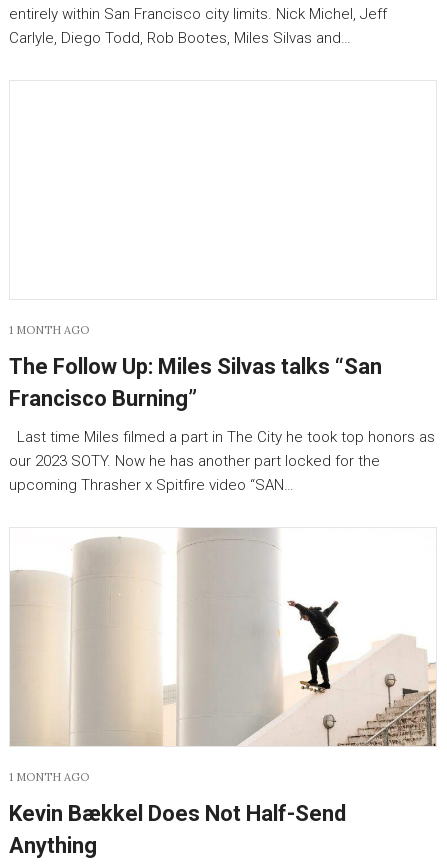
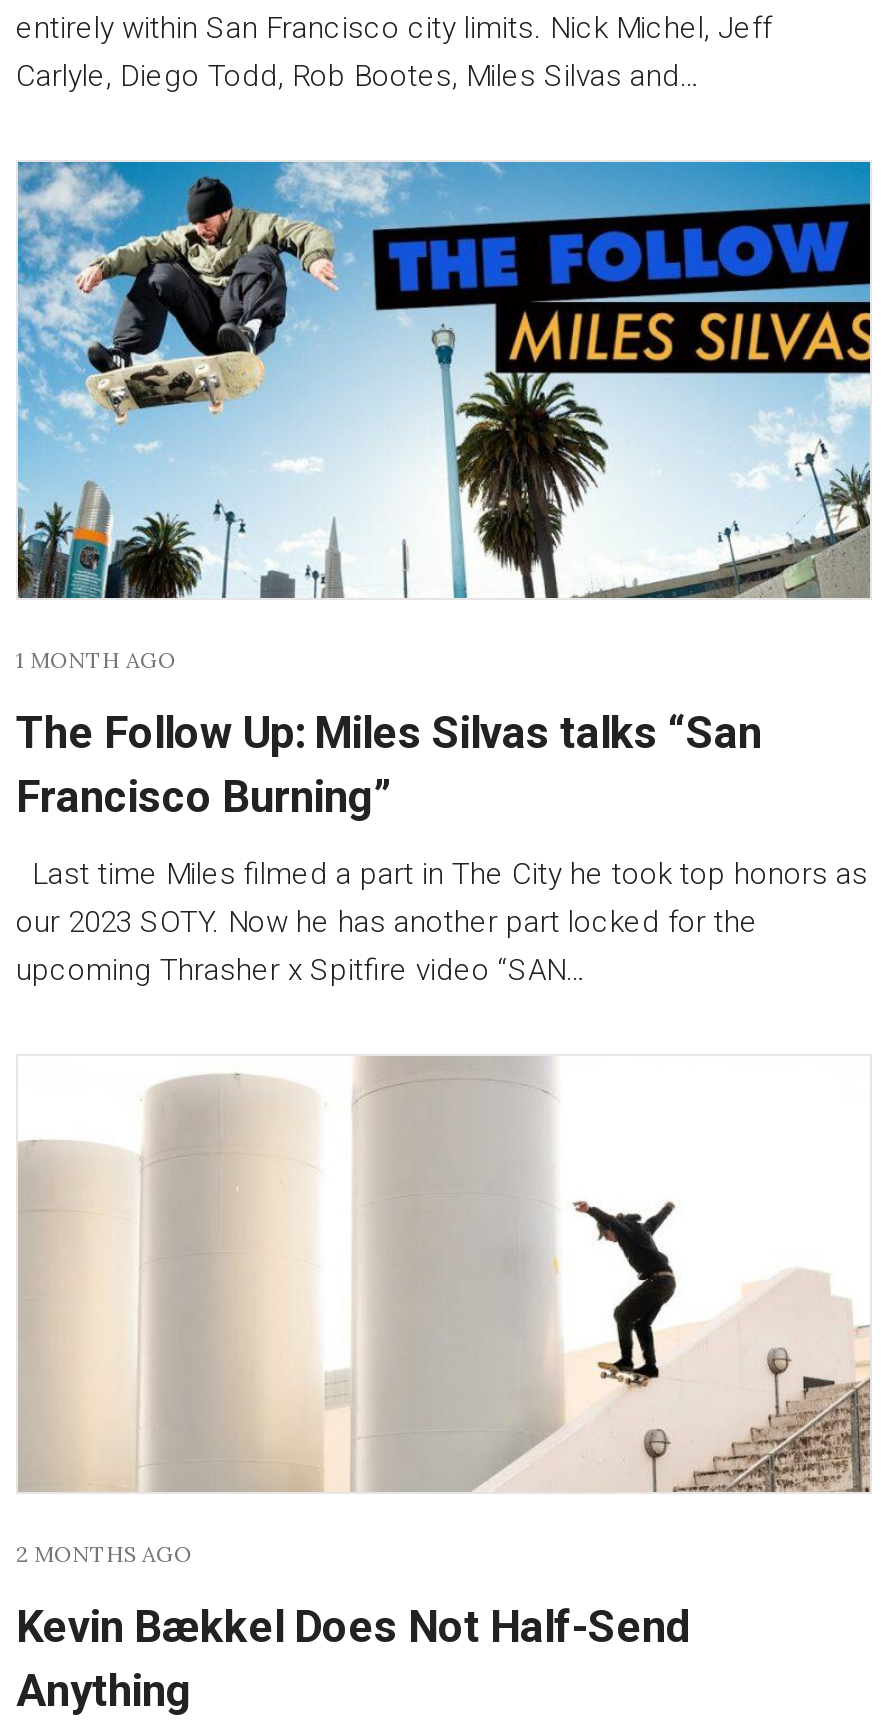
none -> [16,160,872,600] [image]
[9,770,89,784] 1 MONTH AGO -> [16,1540,192,1568] 2 MONTHS AGO

